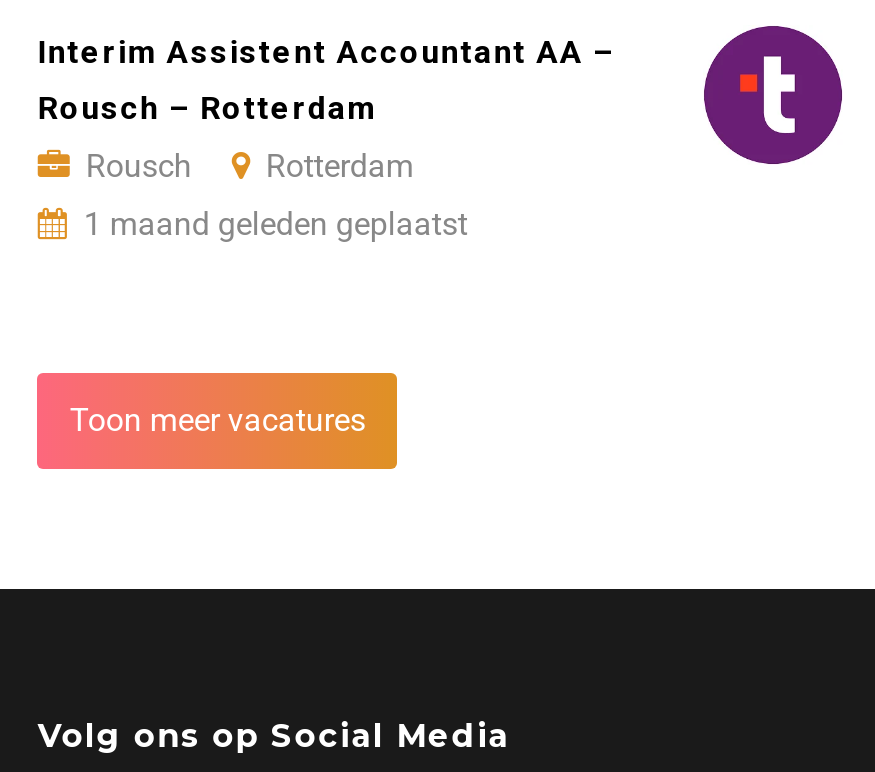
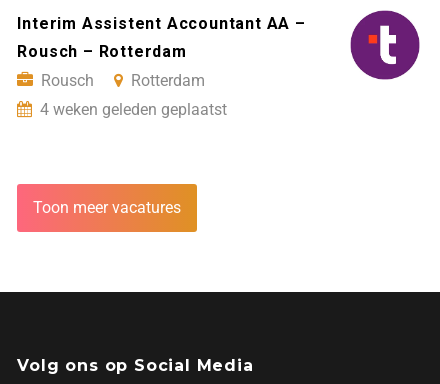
[84,206,468,244] 1 maand geleden geplaatst -> [40,100,227,119] 4 weken geleden geplaatst

